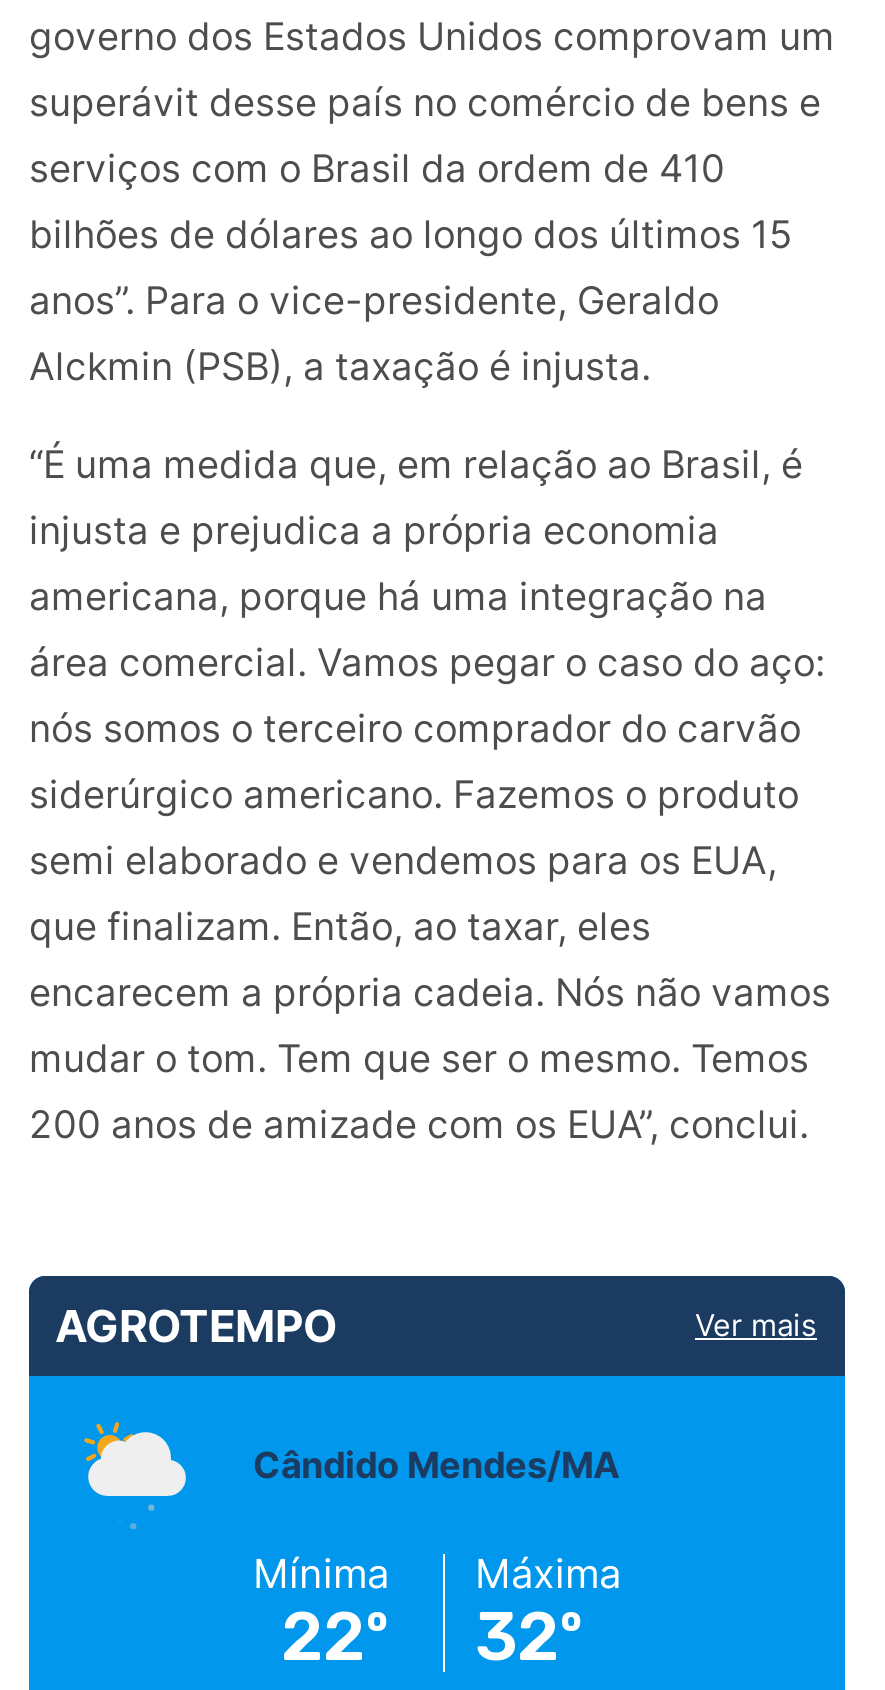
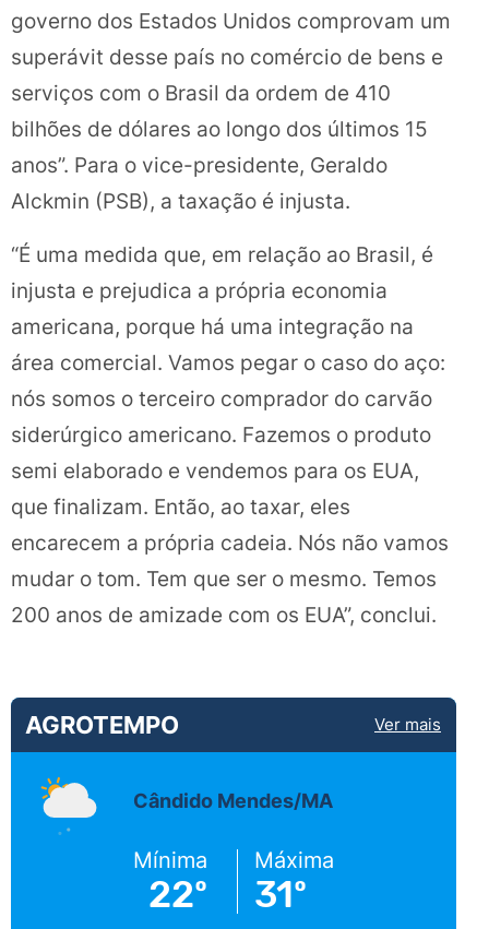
[281,1597,583,1679] 22º 32º -> [148,873,307,917] 22º 31º

